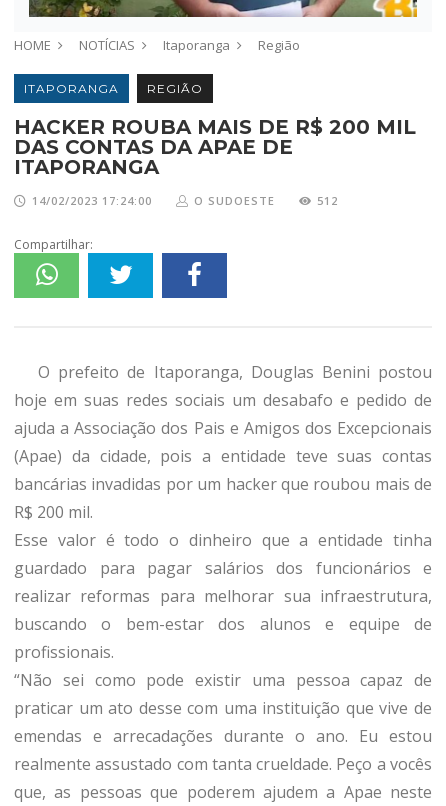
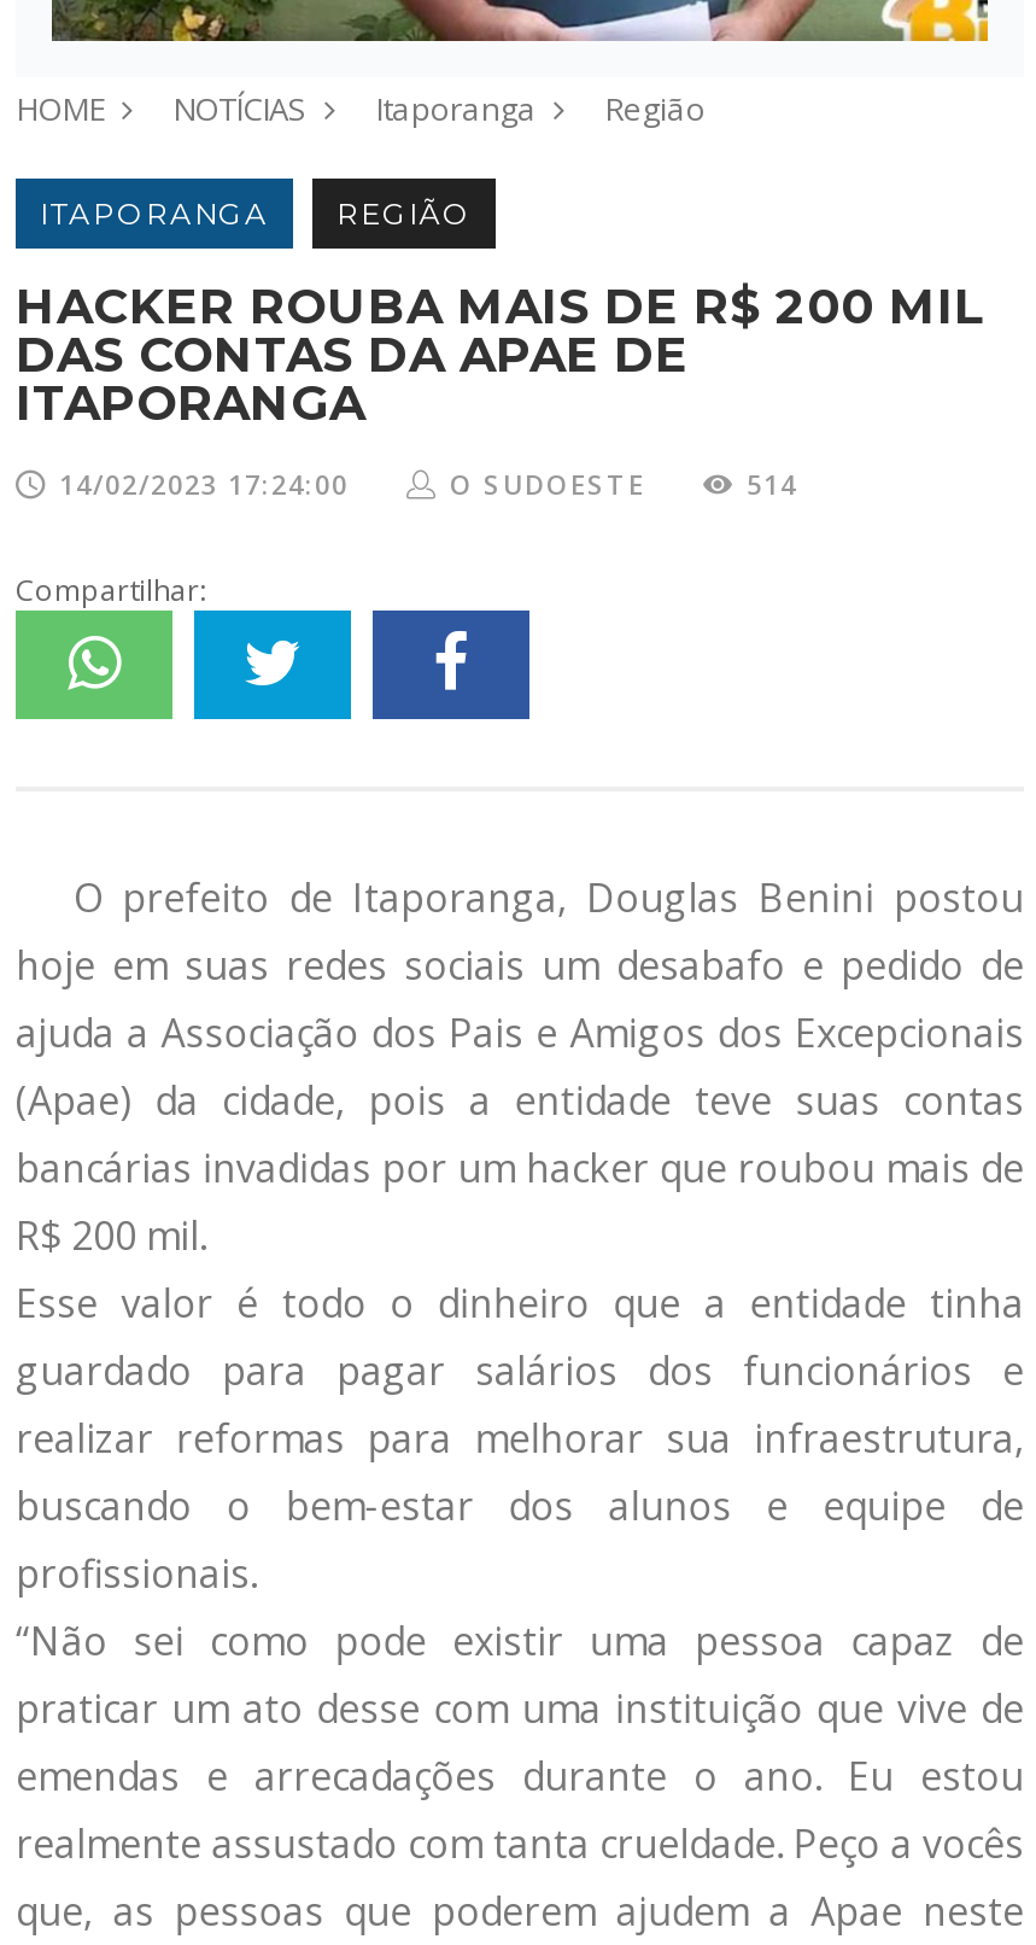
[317,192,338,207] 512 -> [747,465,797,501] 514

